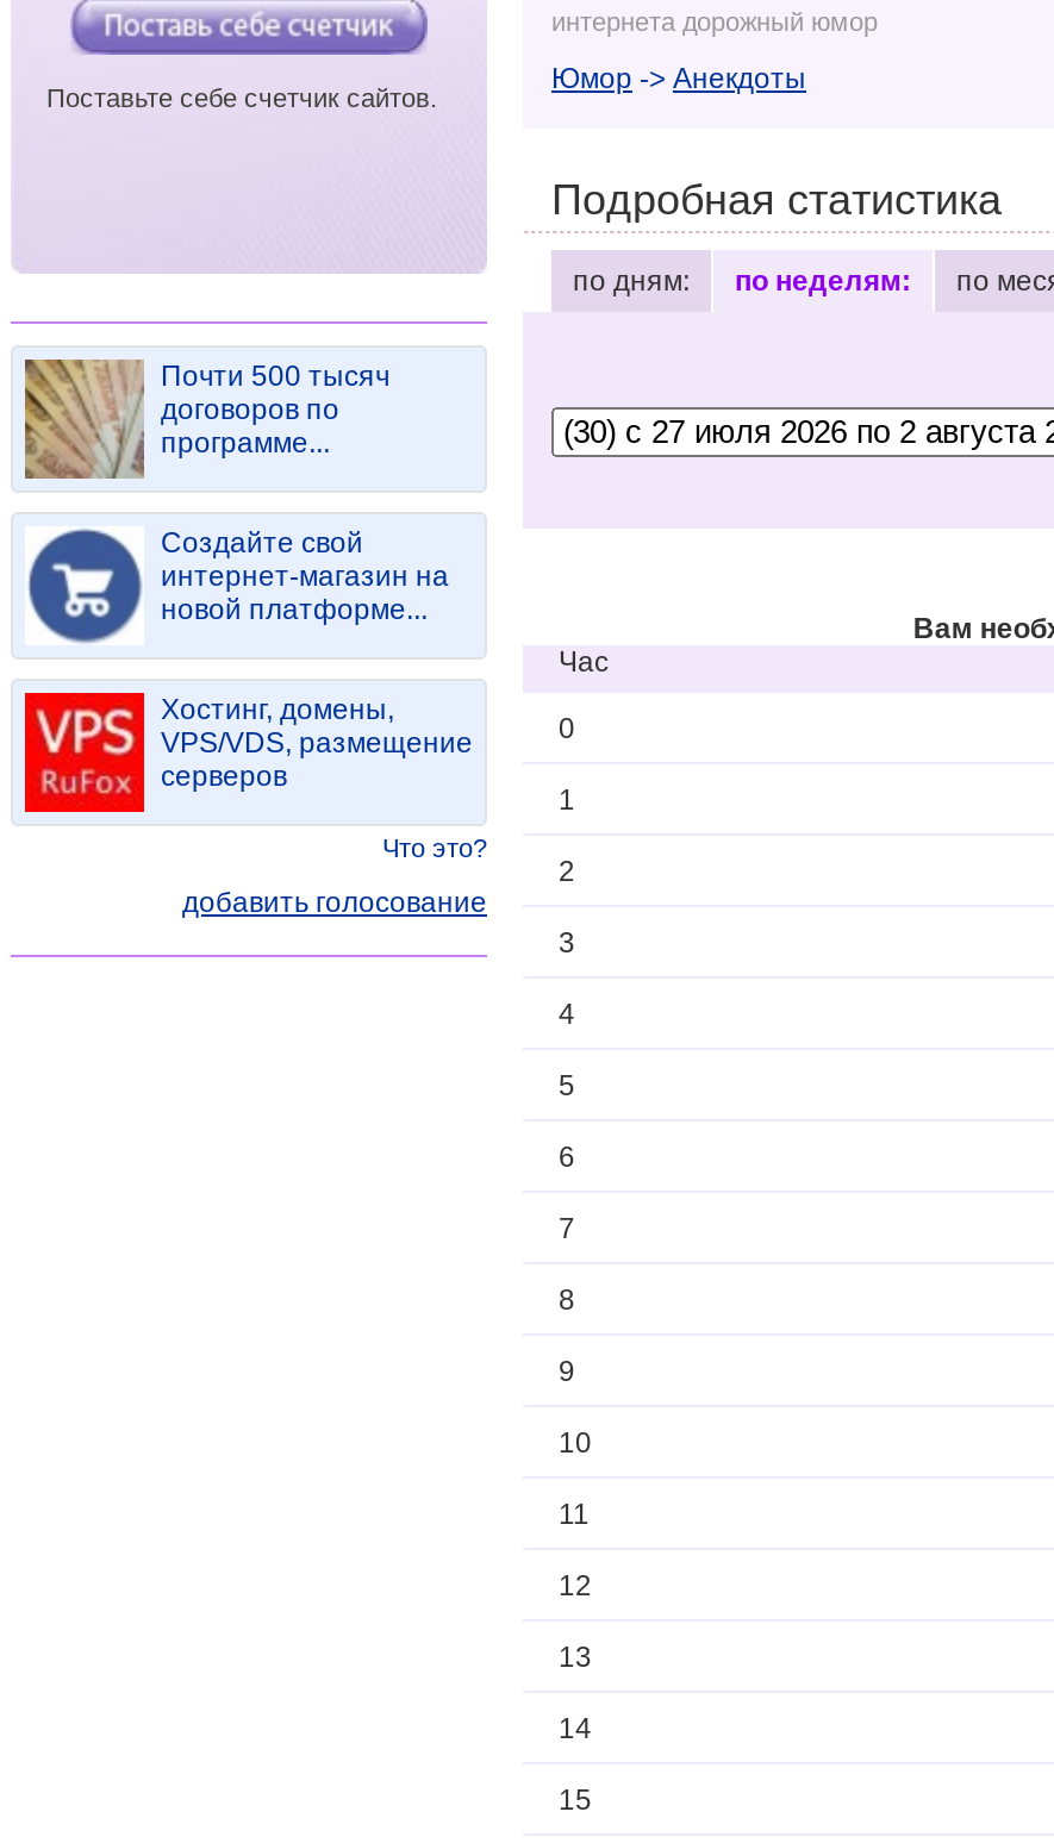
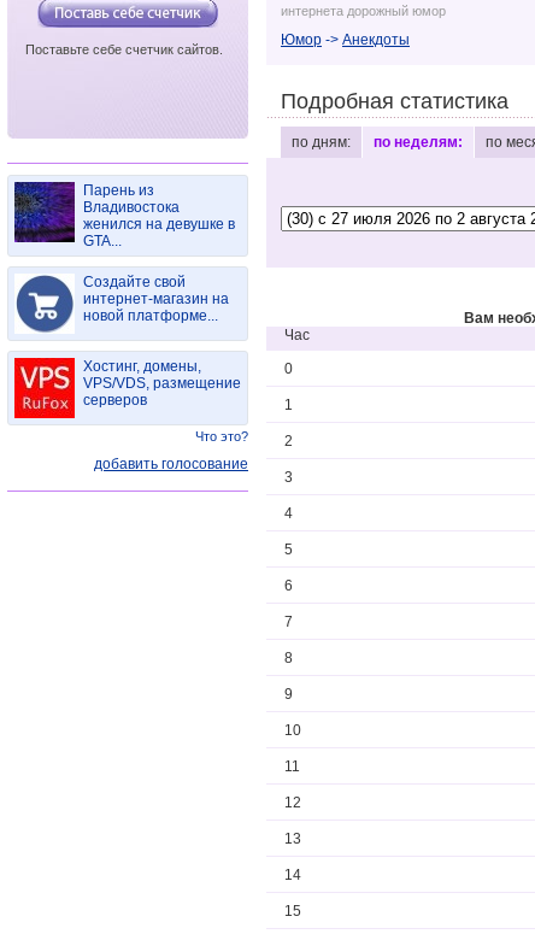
[23,357,389,481] [image] | Почти 500 тысяч | договоров по | программе... -> [13,181,235,249] [image] | Парень из | Владивостока | женился на девушке в | GTA...

